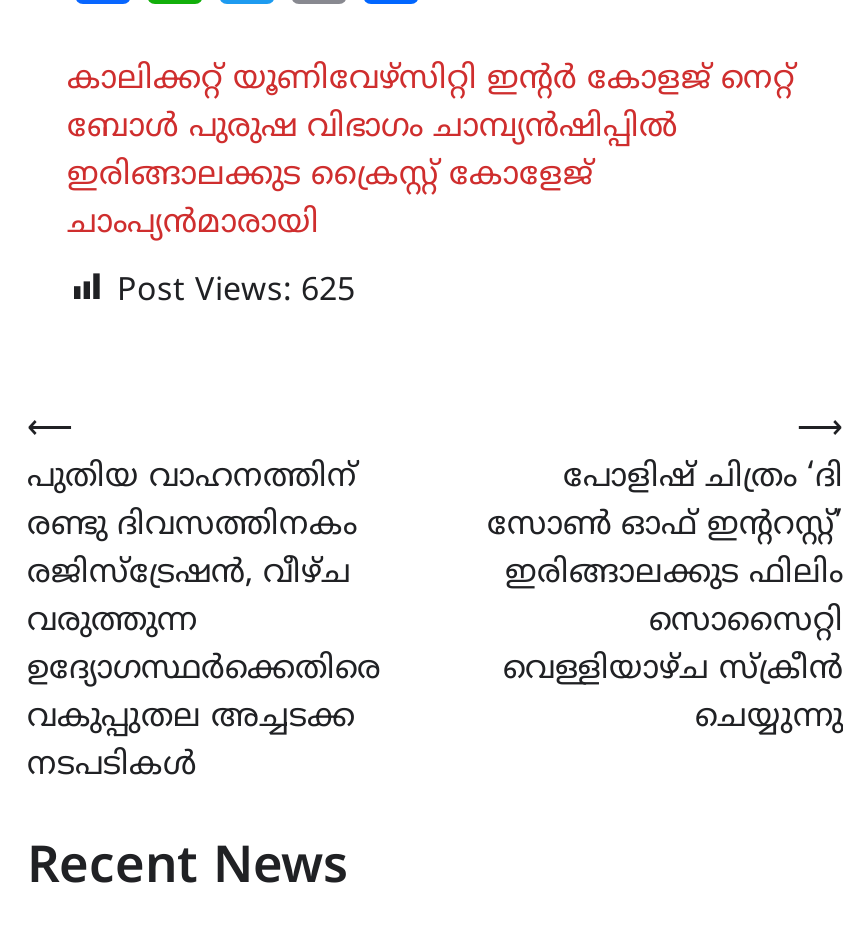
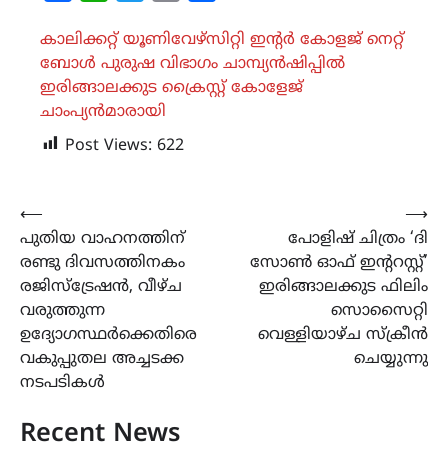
[117,271,355,311] Post Views: 625 -> [65,136,184,156] Post Views: 622

